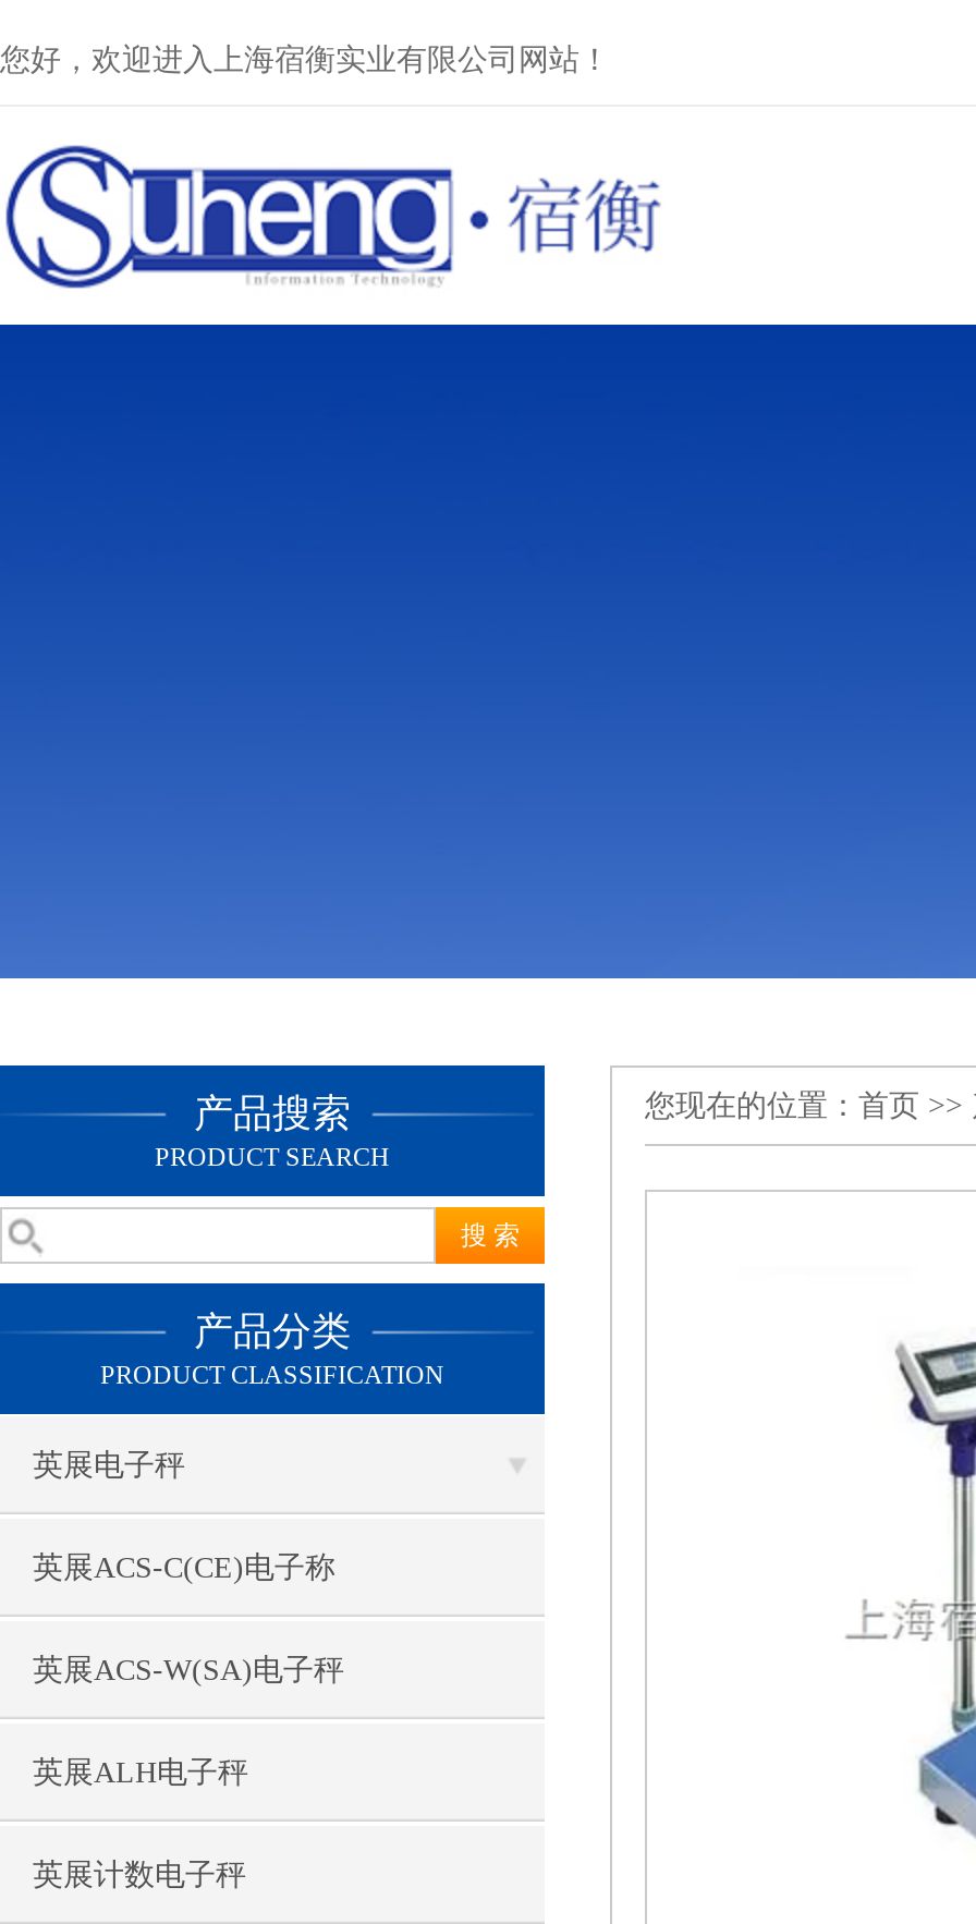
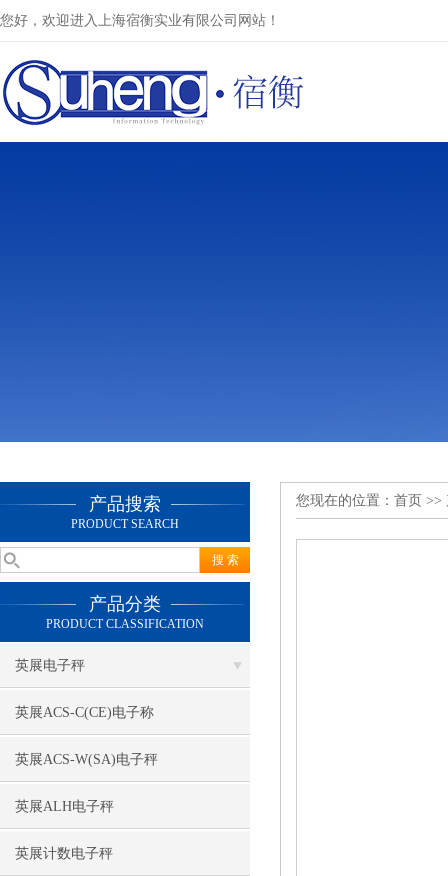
[845,1340,969,1837] [image] -> none

